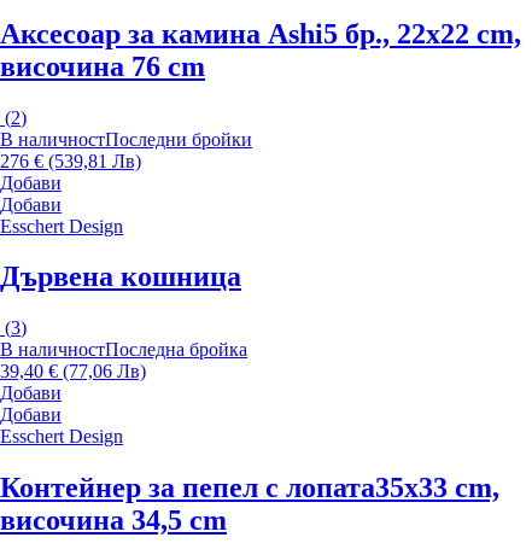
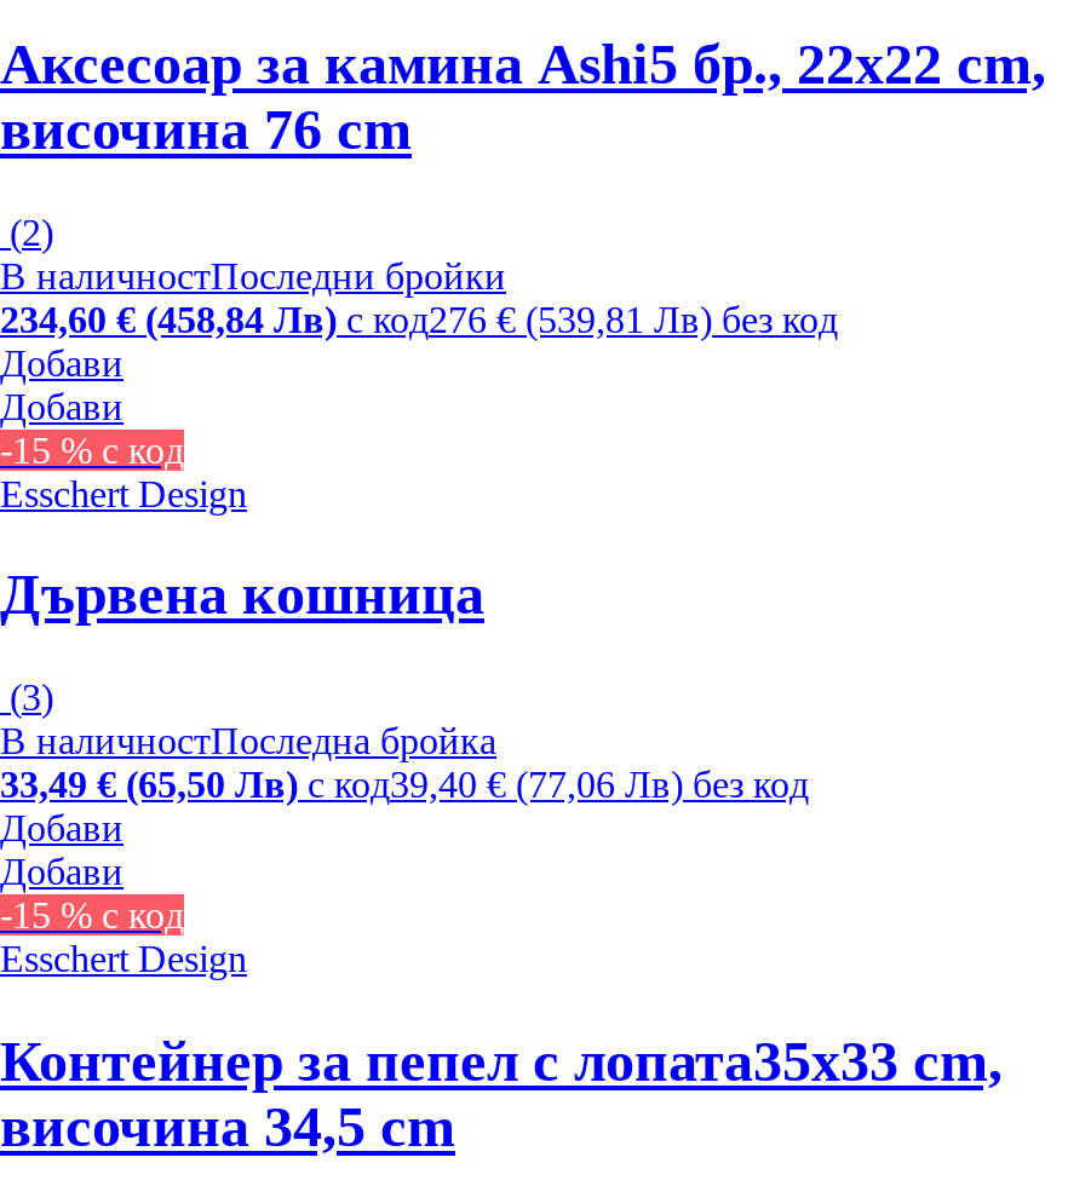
[0,150,141,171] 276 € (539,81 Лв) -> [0,298,838,339] 234,60 € (458,84 Лв) с код276 € (539,81 Лв) без код
none -> [0,428,184,470] -15 % с код
[0,361,146,382] 39,40 € (77,06 Лв) -> [0,764,809,806] 33,49 € (65,50 Лв) с код39,40 € (77,06 Лв) без код
none -> [0,895,184,936] -15 % с код

